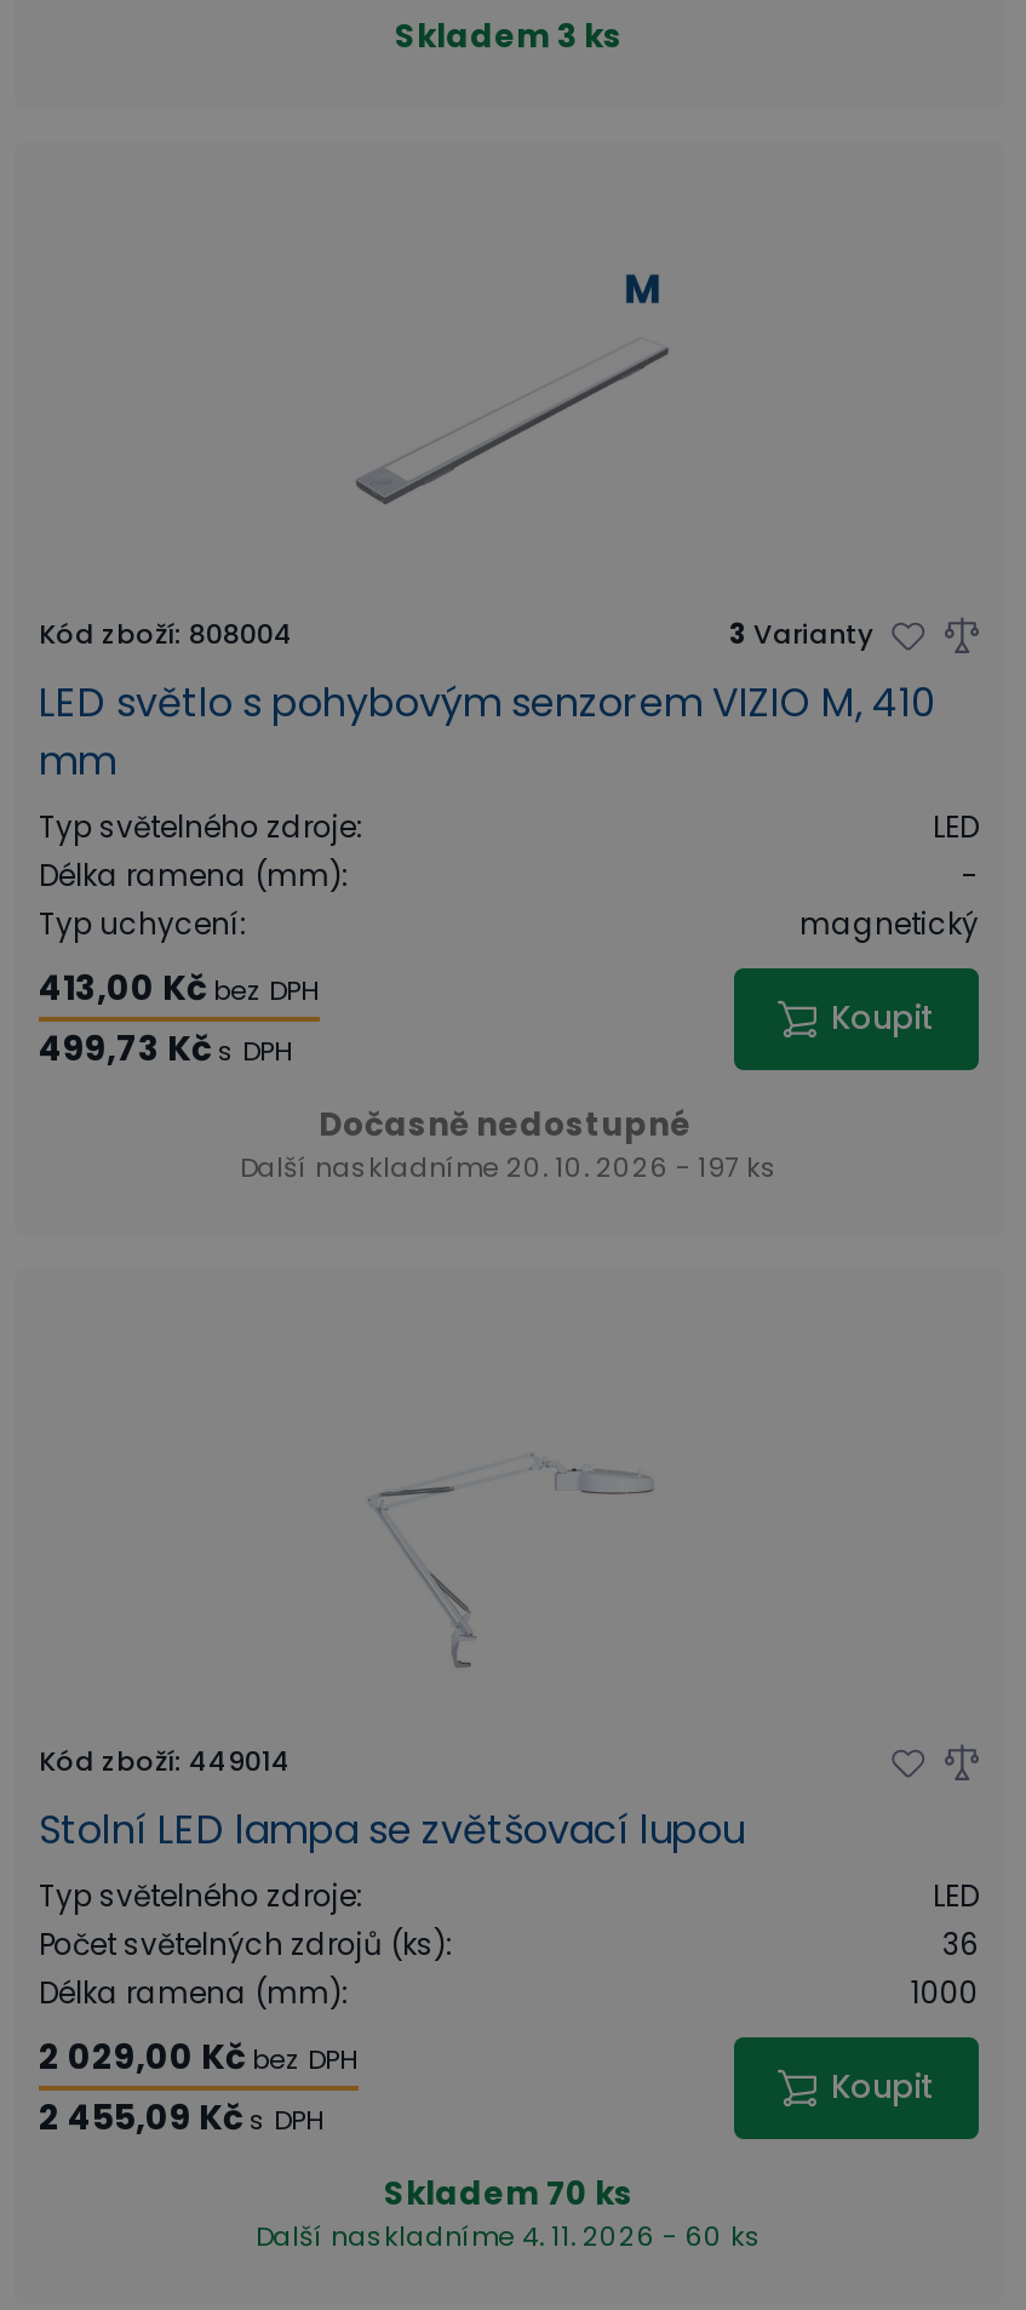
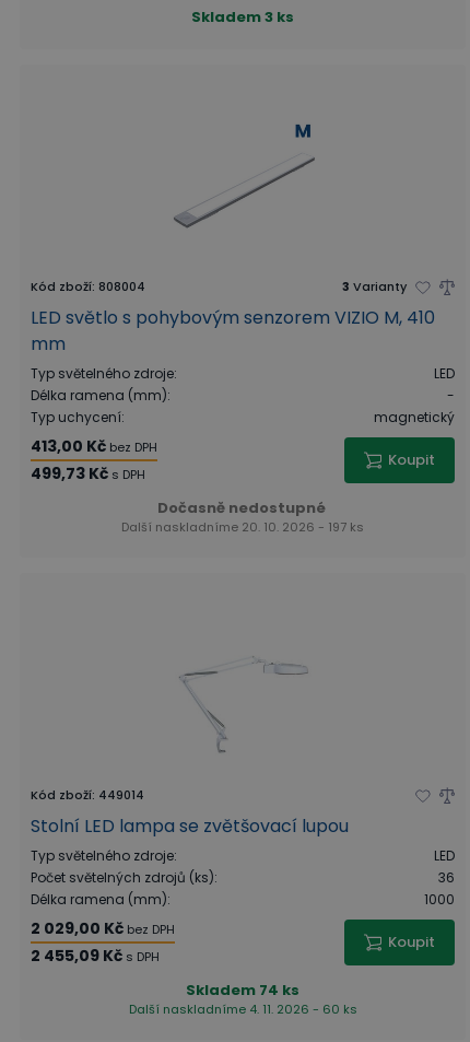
[384,2171,634,2217] Skladem 70 ks -> [186,980,299,1001] Skladem 74 ks

